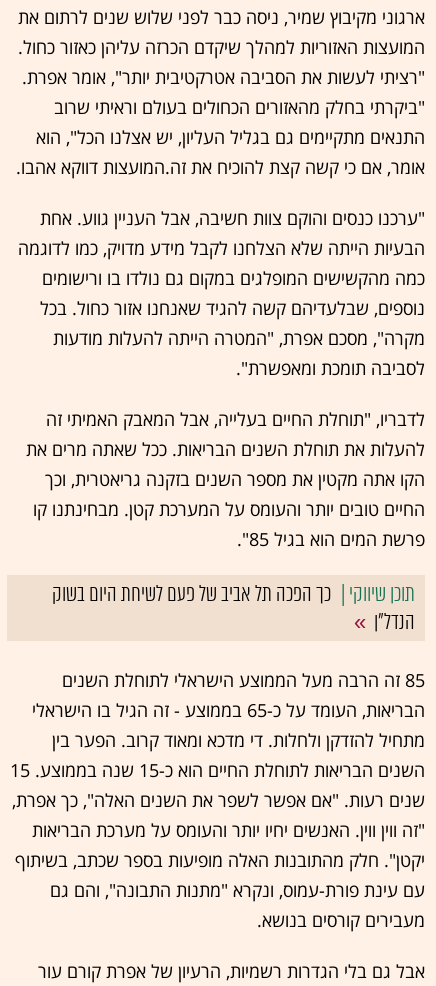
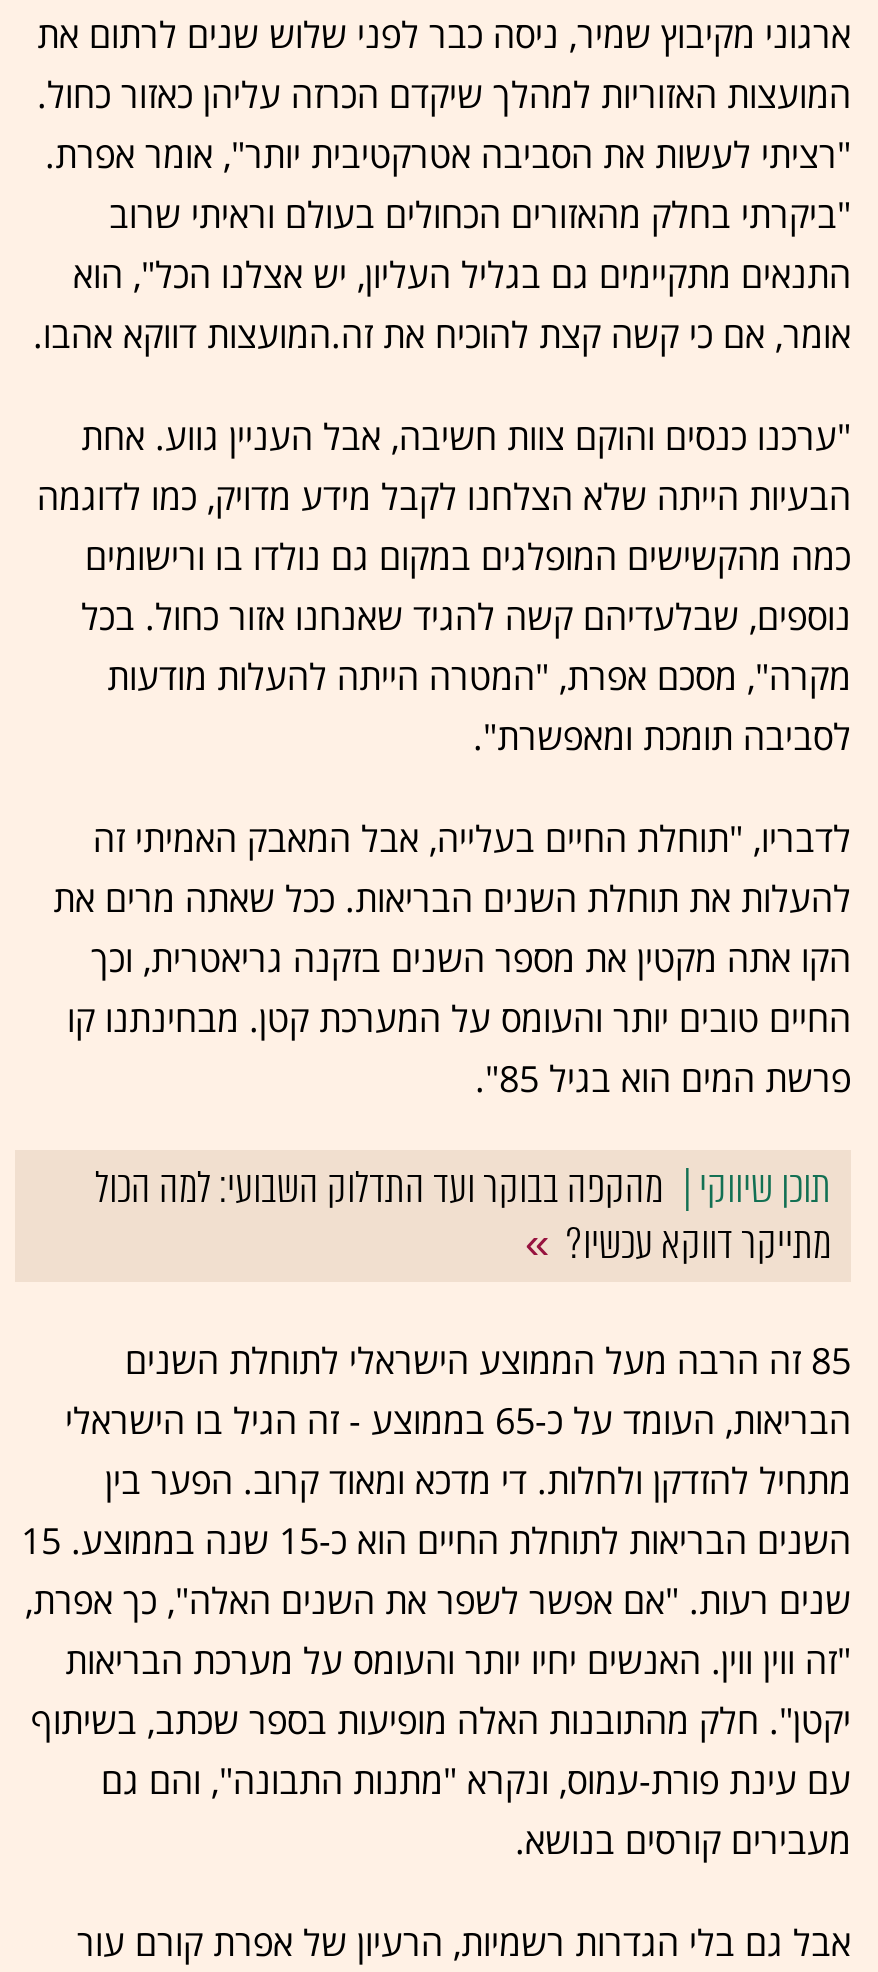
[52,577,415,636] כך הפכה תל אביב של פעם לשיחת היום בשוק | הנדל"ן -> [95,1155,831,1273] מהקפה בבוקר ועד התדלוק השבועי: למה הכול | מתייקר דווקא עכשיו?

